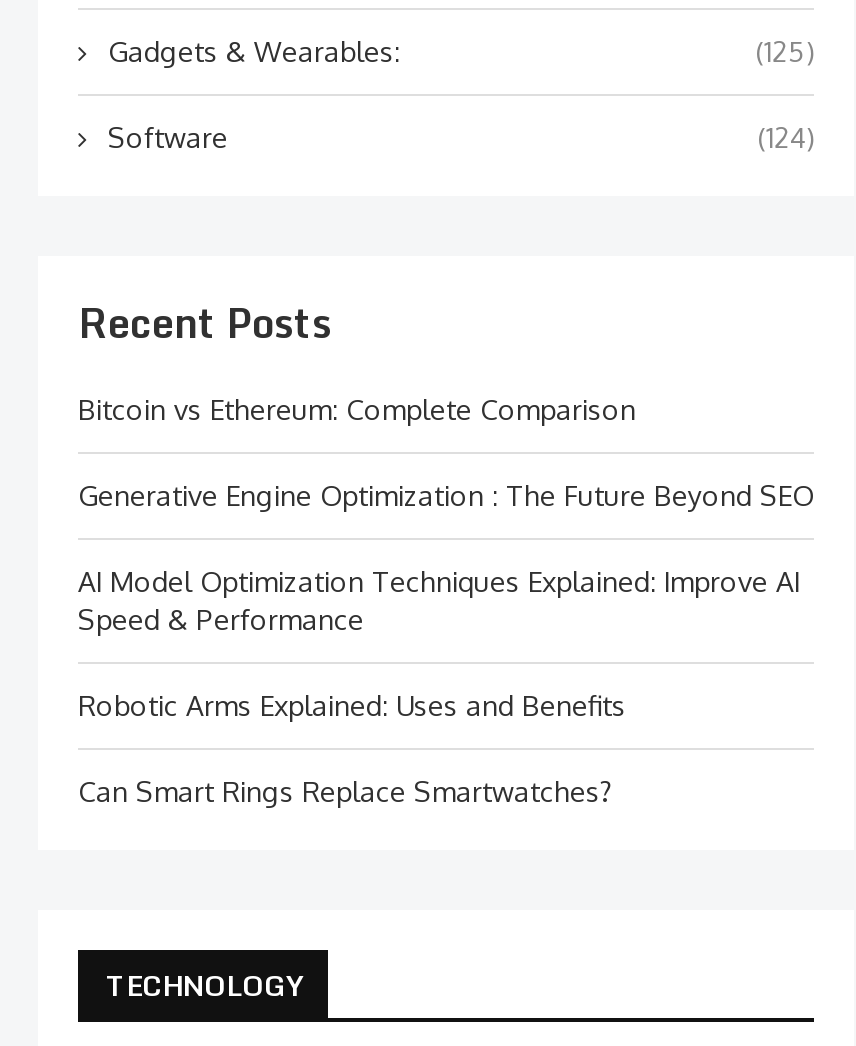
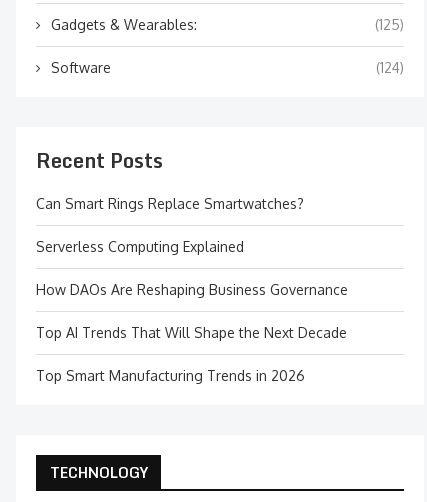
[78,392,814,722] Bitcoin vs Ethereum: Complete Comparison | Generative Engine Optimization : The Future Beyond SEO | AI Model Optimization Techniques Explained: Improve AI | Speed & Performance | Robotic Arms Explained: Uses and Benefits -> none
moved [78,774,614,808] -> [36,195,304,212]: Can Smart Rings Replace Smartwatches?
none -> [36,238,348,384] Serverless Computing Explained | How DAOs Are Reshaping Business Governance | Top AI Trends That Will Shape the Next Decade | Top Smart Manufacturing Trends in 2026

